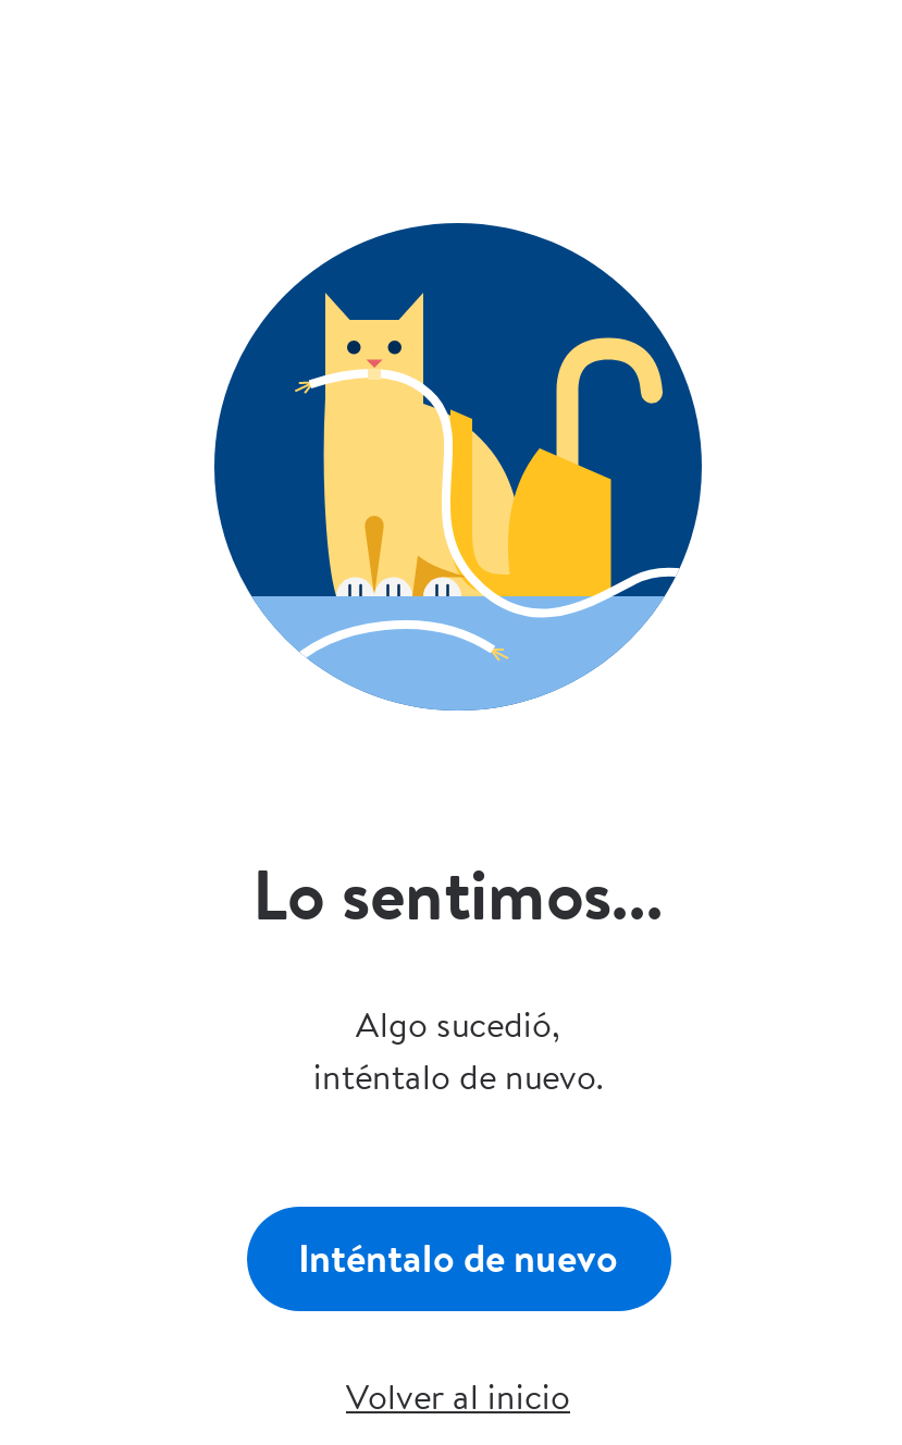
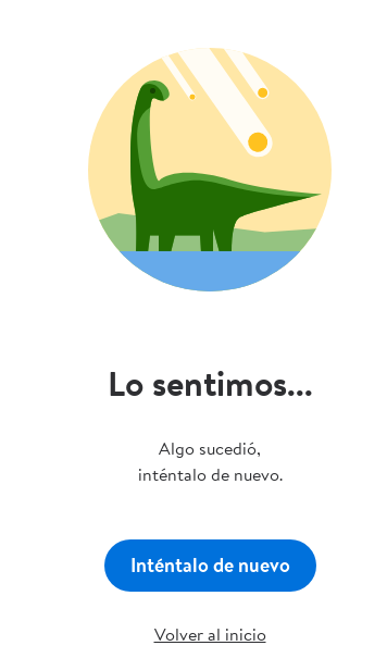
[212,221,704,663] [image] -> [88,48,332,266] [image]

